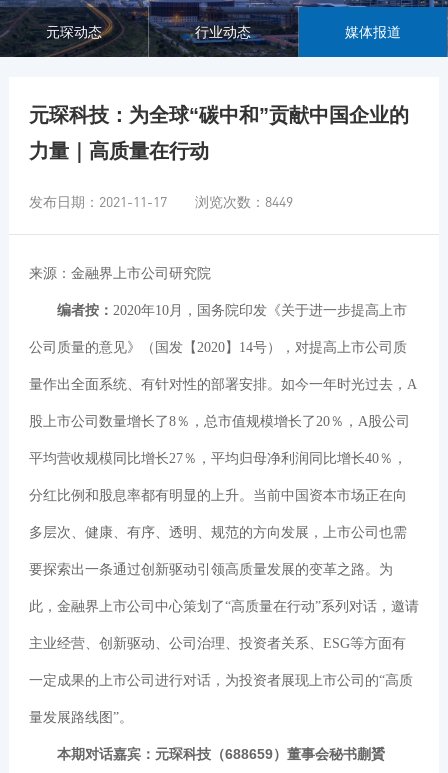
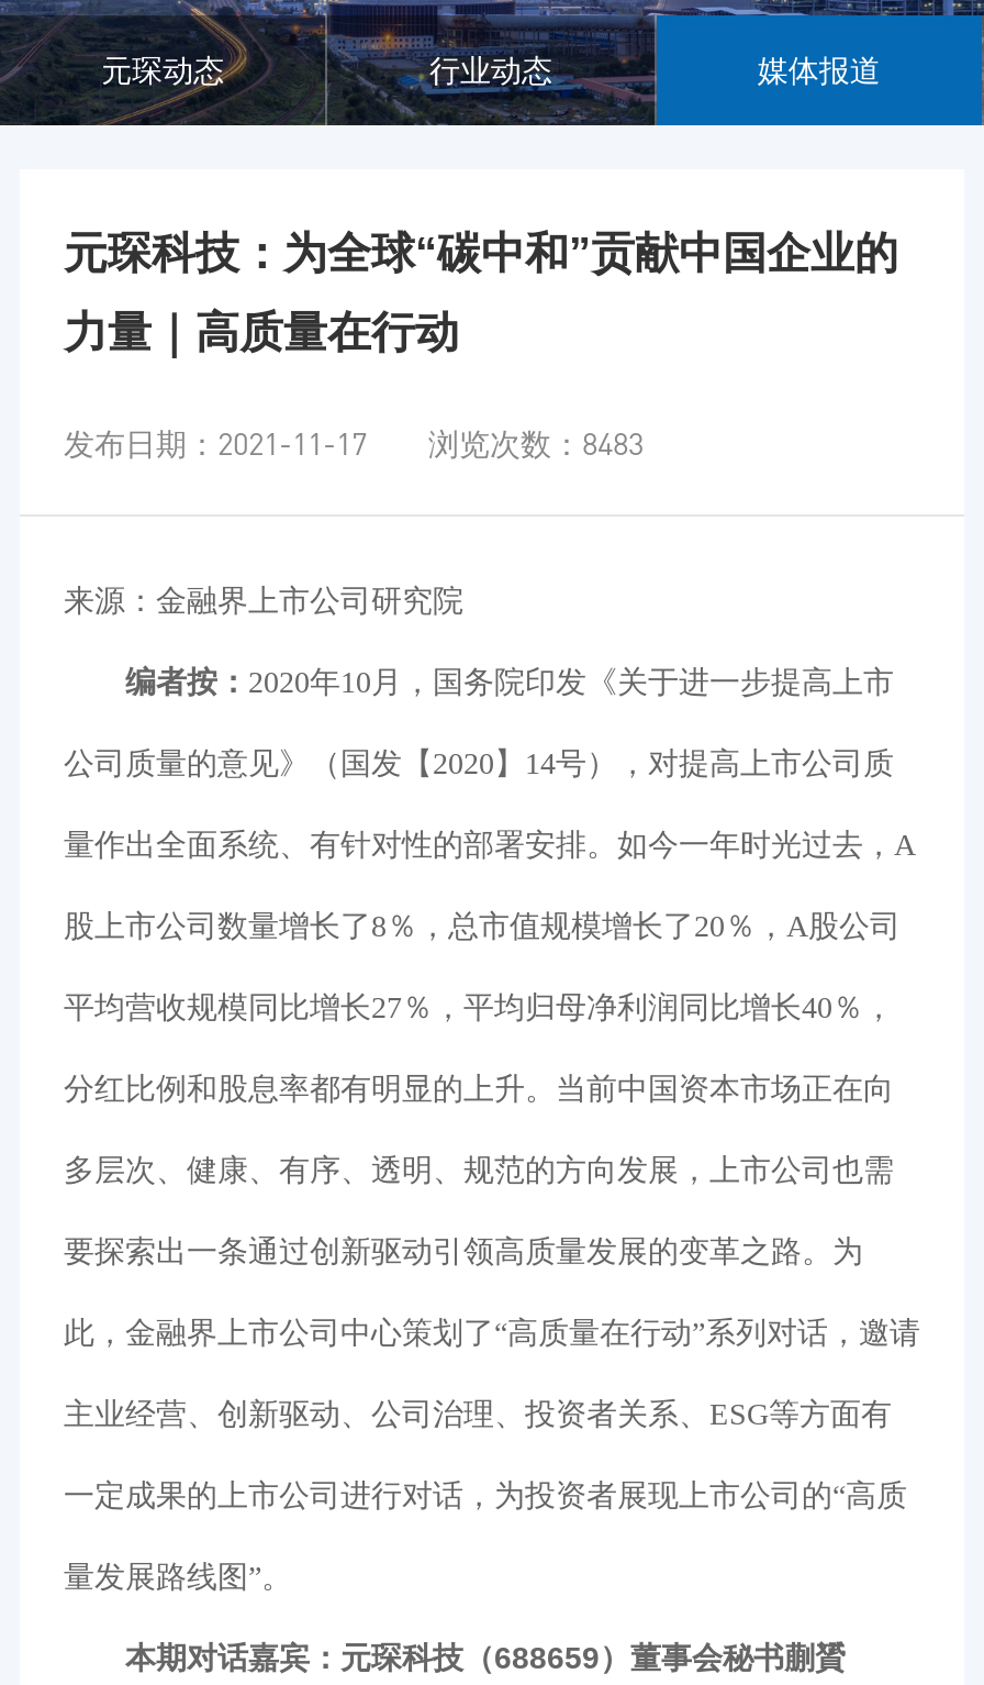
[29,193,293,210] 发布日期：2021-11-17 浏览次数：8449 -> [64,424,644,462] 发布日期：2021-11-17 浏览次数：8483

